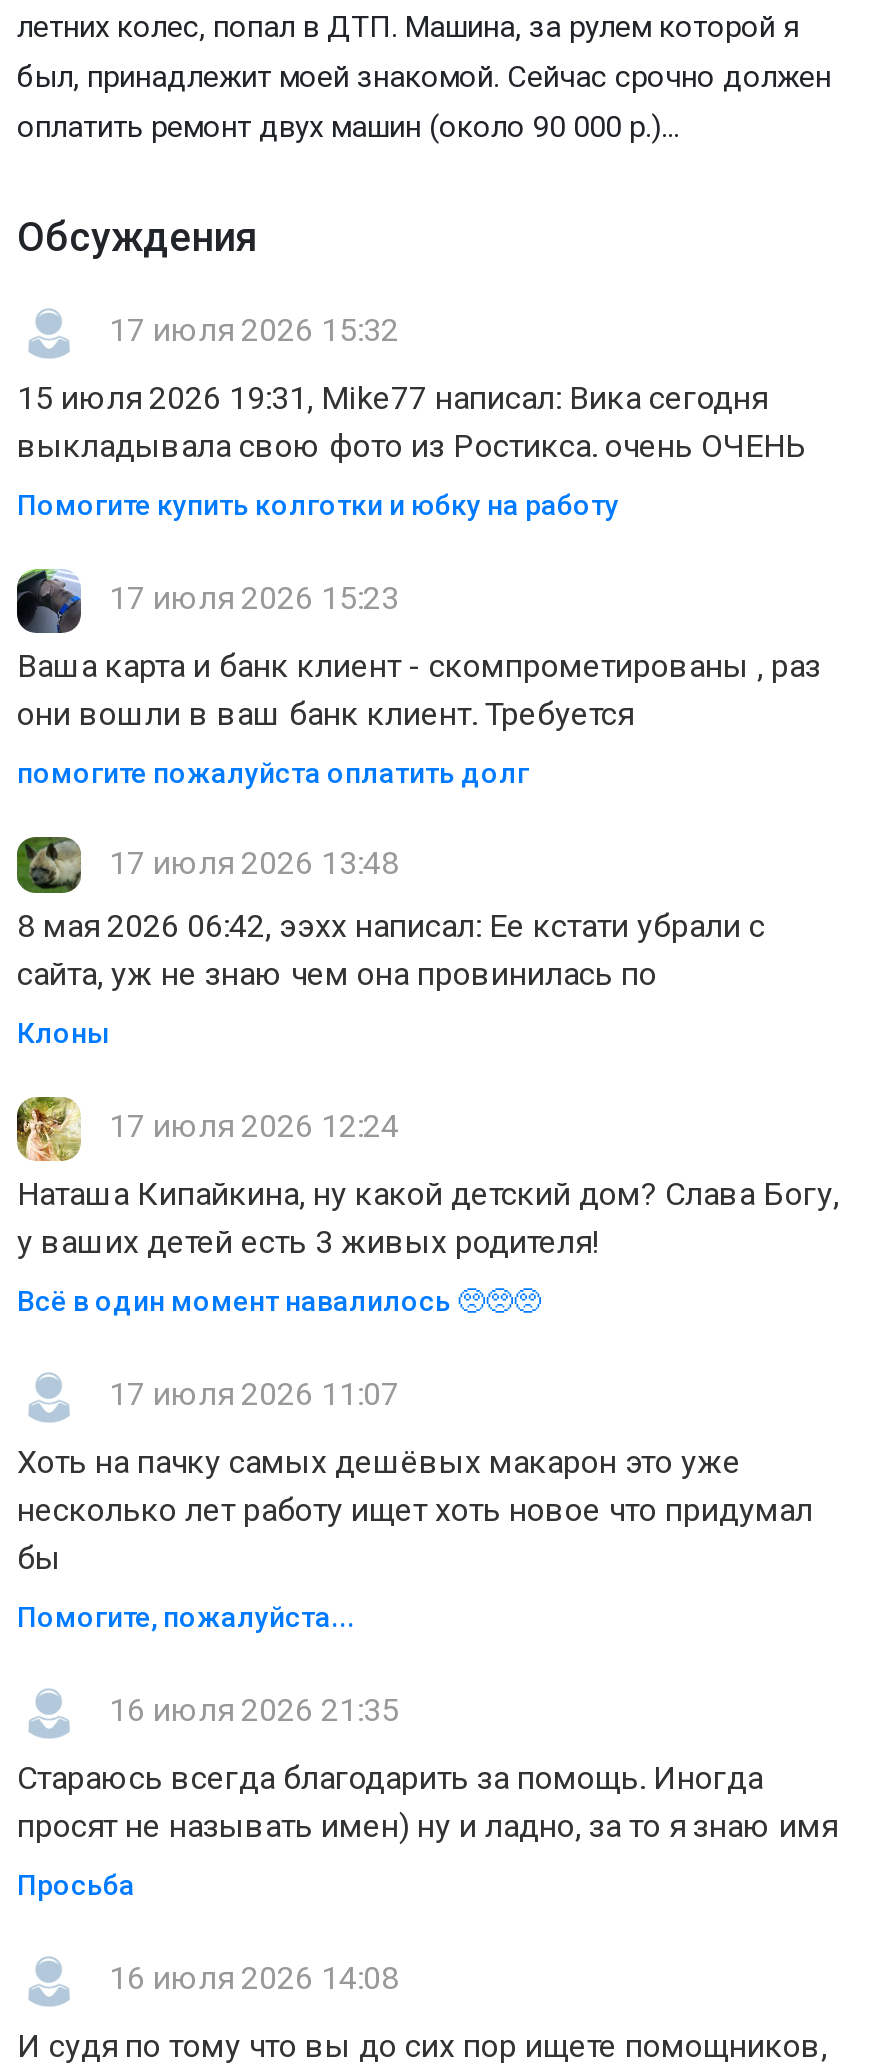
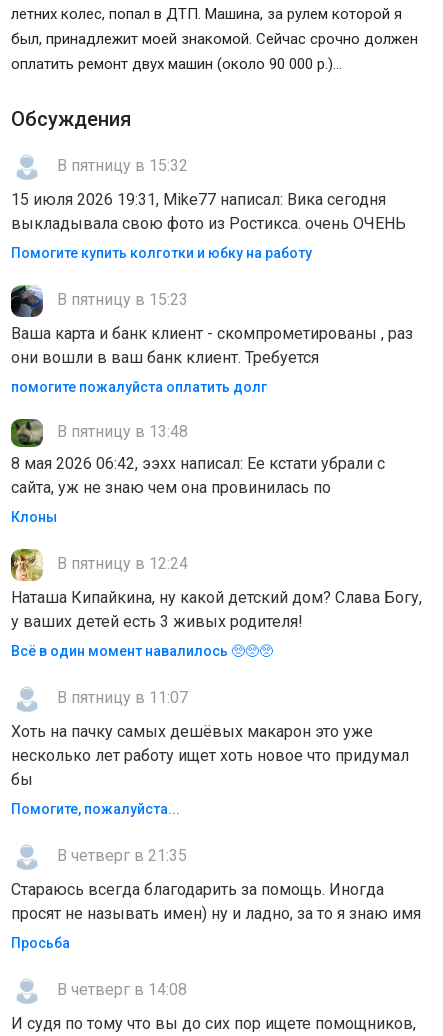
[101,311,399,349] 17 июля 2026 15:32 -> [53,156,188,175] В пятницу в 15:32
[101,579,399,617] 17 июля 2026 15:23 -> [53,290,188,309] В пятницу в 15:23
[101,844,399,882] 17 июля 2026 13:48 -> [53,422,188,441] В пятницу в 13:48
[101,1108,399,1146] 17 июля 2026 12:24 -> [53,554,188,573] В пятницу в 12:24
[101,1376,399,1414] 17 июля 2026 11:07 -> [53,688,188,707] В пятницу в 11:07
[101,1692,399,1730] 16 июля 2026 21:35 -> [53,846,187,865] В четверг в 21:35
[101,1960,399,1998] 16 июля 2026 14:08 -> [53,980,187,999] В четверг в 14:08

